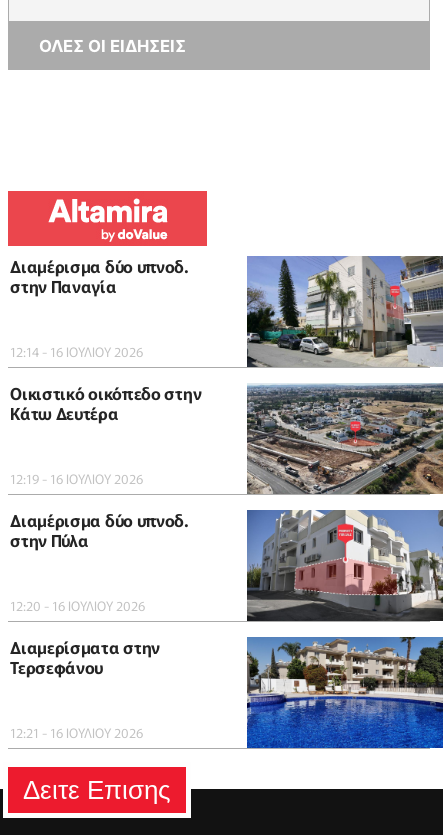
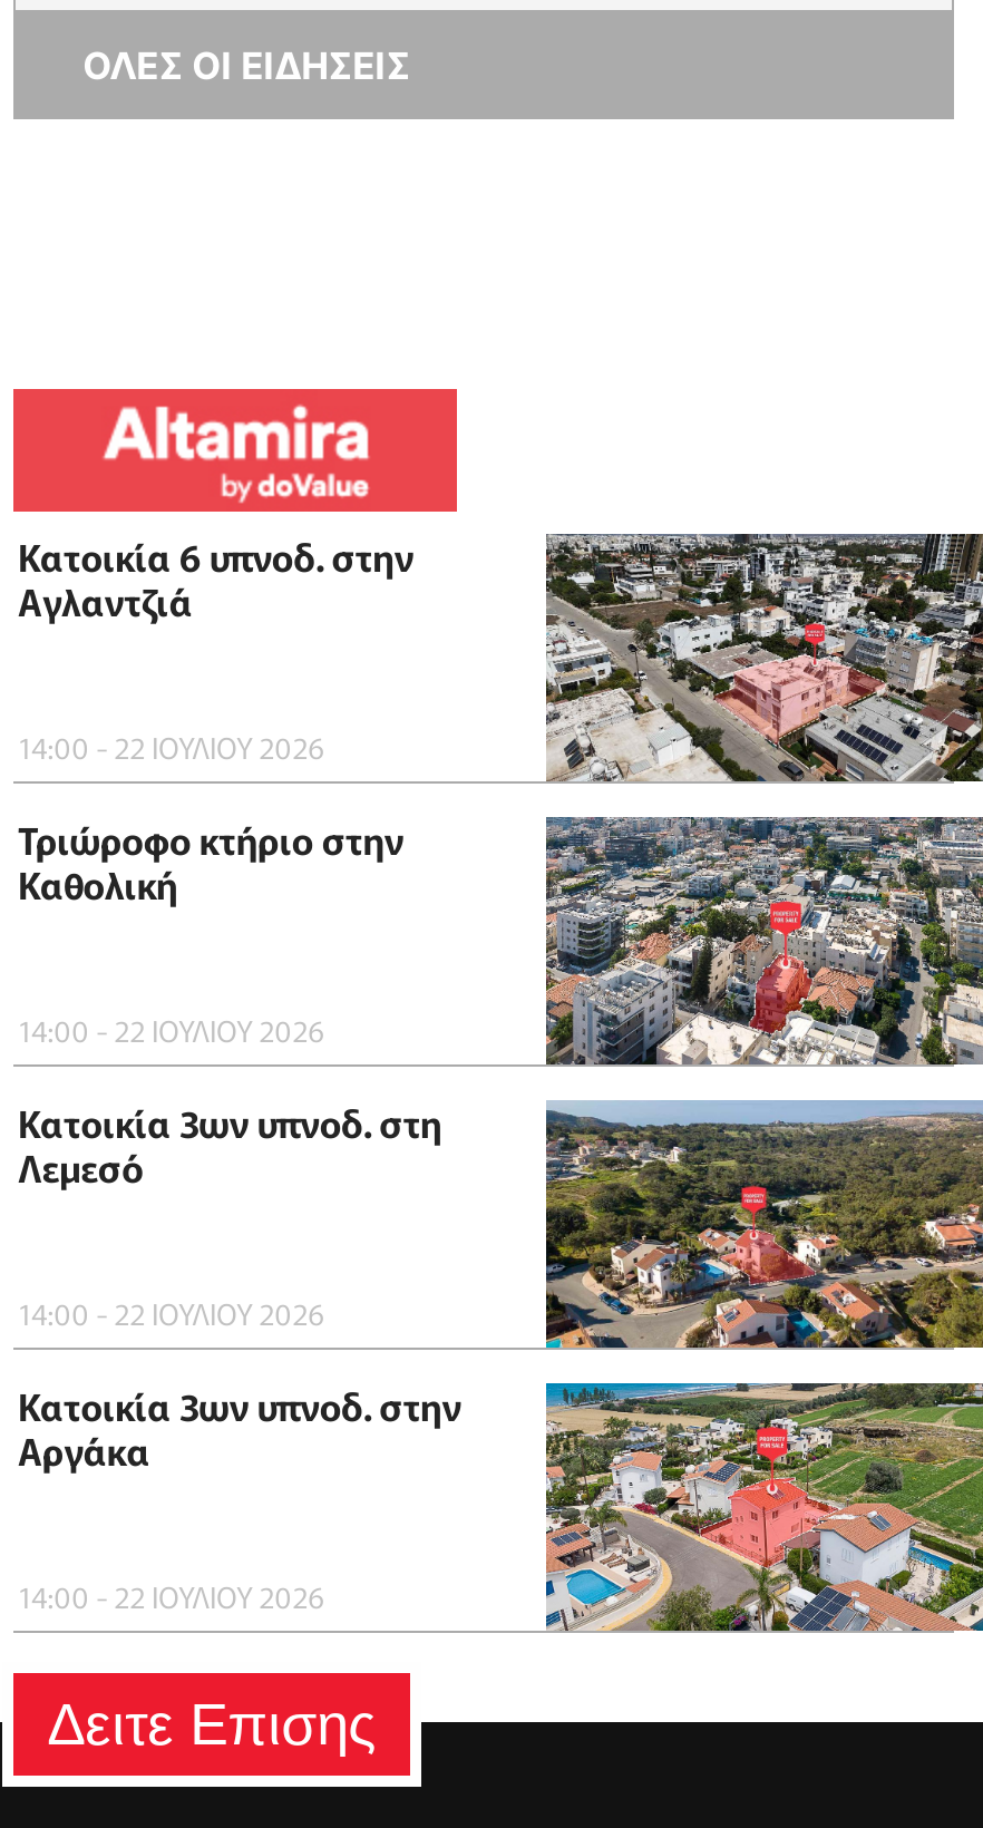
[10,254,188,298] Διαμέρισμα δύο υπνοδ. | στην Παναγία -> [18,529,413,627] Κατοικία 6 υπνοδ. στην | Αγλαντζιά
[246,255,440,368] [image] -> [544,532,976,784] [image]
[10,342,143,361] 12:14 - 16 ΙΟΥΛΙΟΥ 2026 -> [18,725,323,768] 14:00 - 22 ΙΟΥΛΙΟΥ 2026
[10,381,201,425] Οικιστικό οικόπεδο στην | Κάτω Δευτέρα -> [18,812,404,910] Τριώροφο κτήριο στην | Καθολική
[247,383,440,495] [image] -> [546,817,976,1067] [image]
[10,469,143,488] 12:19 - 16 ΙΟΥΛΙΟΥ 2026 -> [18,1008,323,1051] 14:00 - 22 ΙΟΥΛΙΟΥ 2026
[10,508,188,552] Διαμέρισμα δύο υπνοδ. | στην Πύλα -> [18,1095,442,1193] Κατοικία 3ων υπνοδ. στη | Λεμεσό
[246,510,440,622] [image] -> [544,1100,976,1350] [image]
[10,596,145,615] 12:20 - 16 ΙΟΥΛΙΟΥ 2026 -> [18,1291,323,1334] 14:00 - 22 ΙΟΥΛΙΟΥ 2026
[10,635,160,679] Διαμερίσματα στην | Τερσεφάνου -> [18,1378,461,1476] Κατοικία 3ων υπνοδ. στην | Αργάκα
[246,636,440,749] [image] -> [544,1381,976,1633] [image]
[10,723,143,742] 12:21 - 16 ΙΟΥΛΙΟΥ 2026 -> [18,1574,323,1616] 14:00 - 22 ΙΟΥΛΙΟΥ 2026

